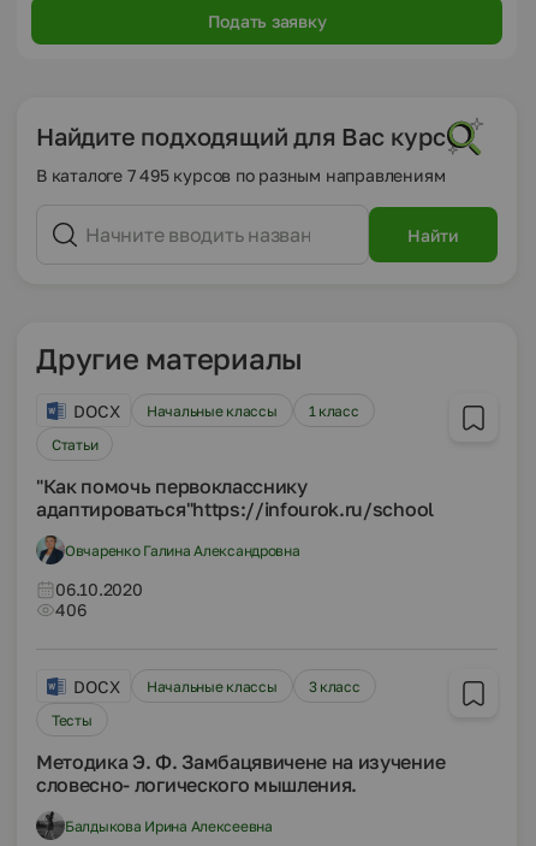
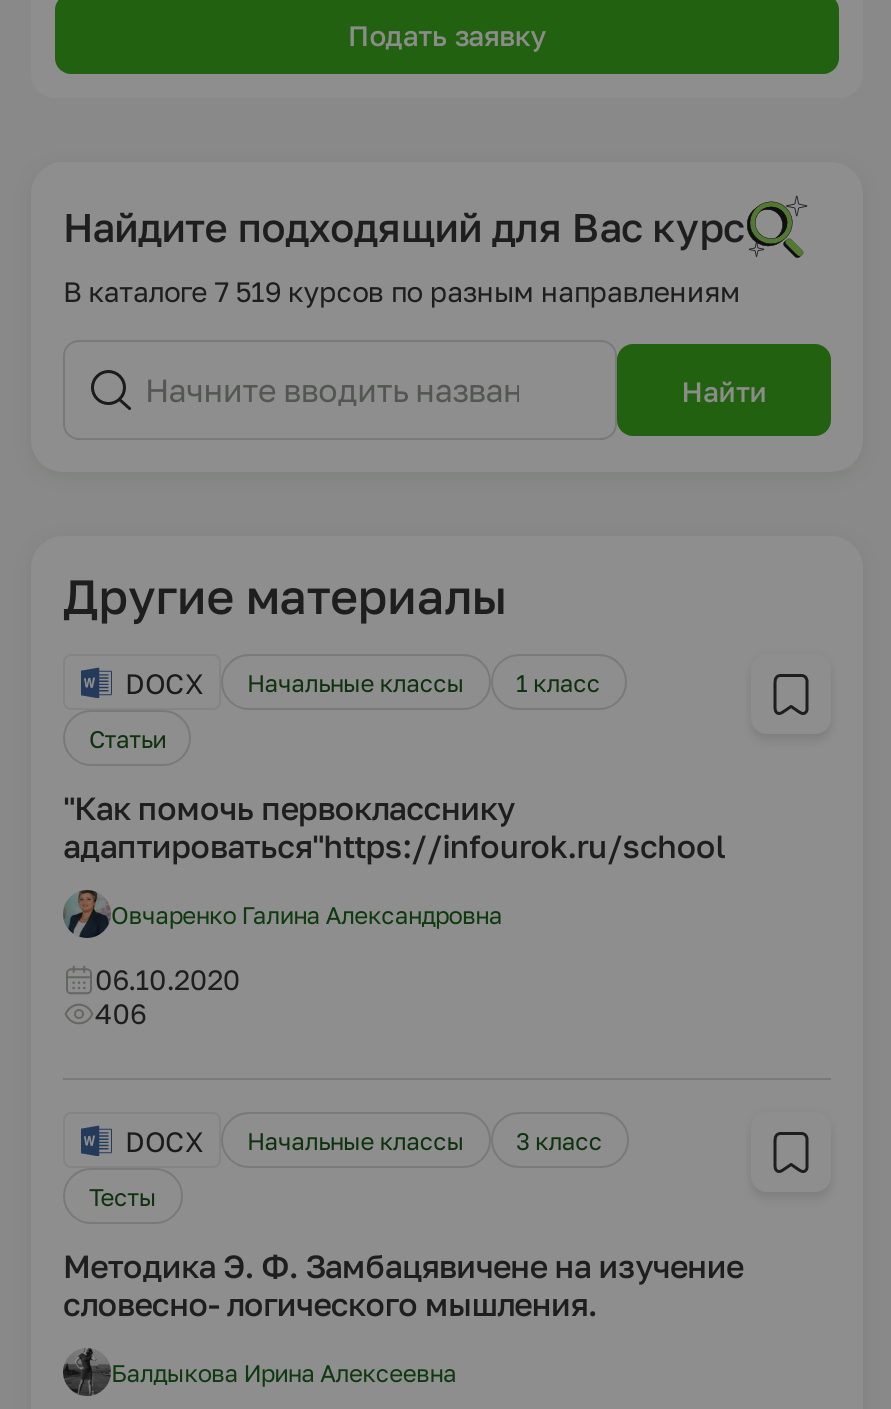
[36,165,445,185] В каталоге 7 495 курсов по разным направлениям -> [63,274,740,308] В каталоге 7 519 курсов по разным направлениям

